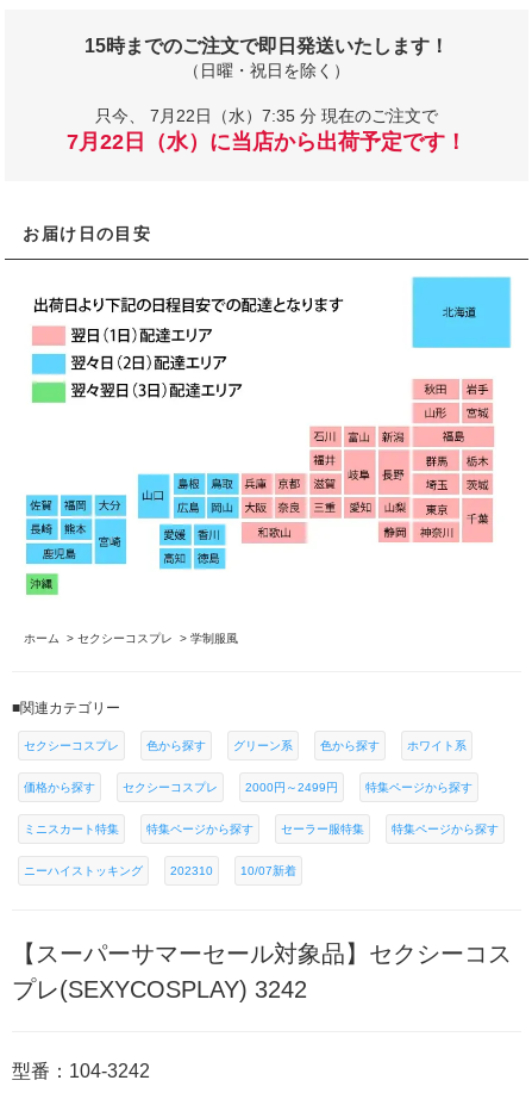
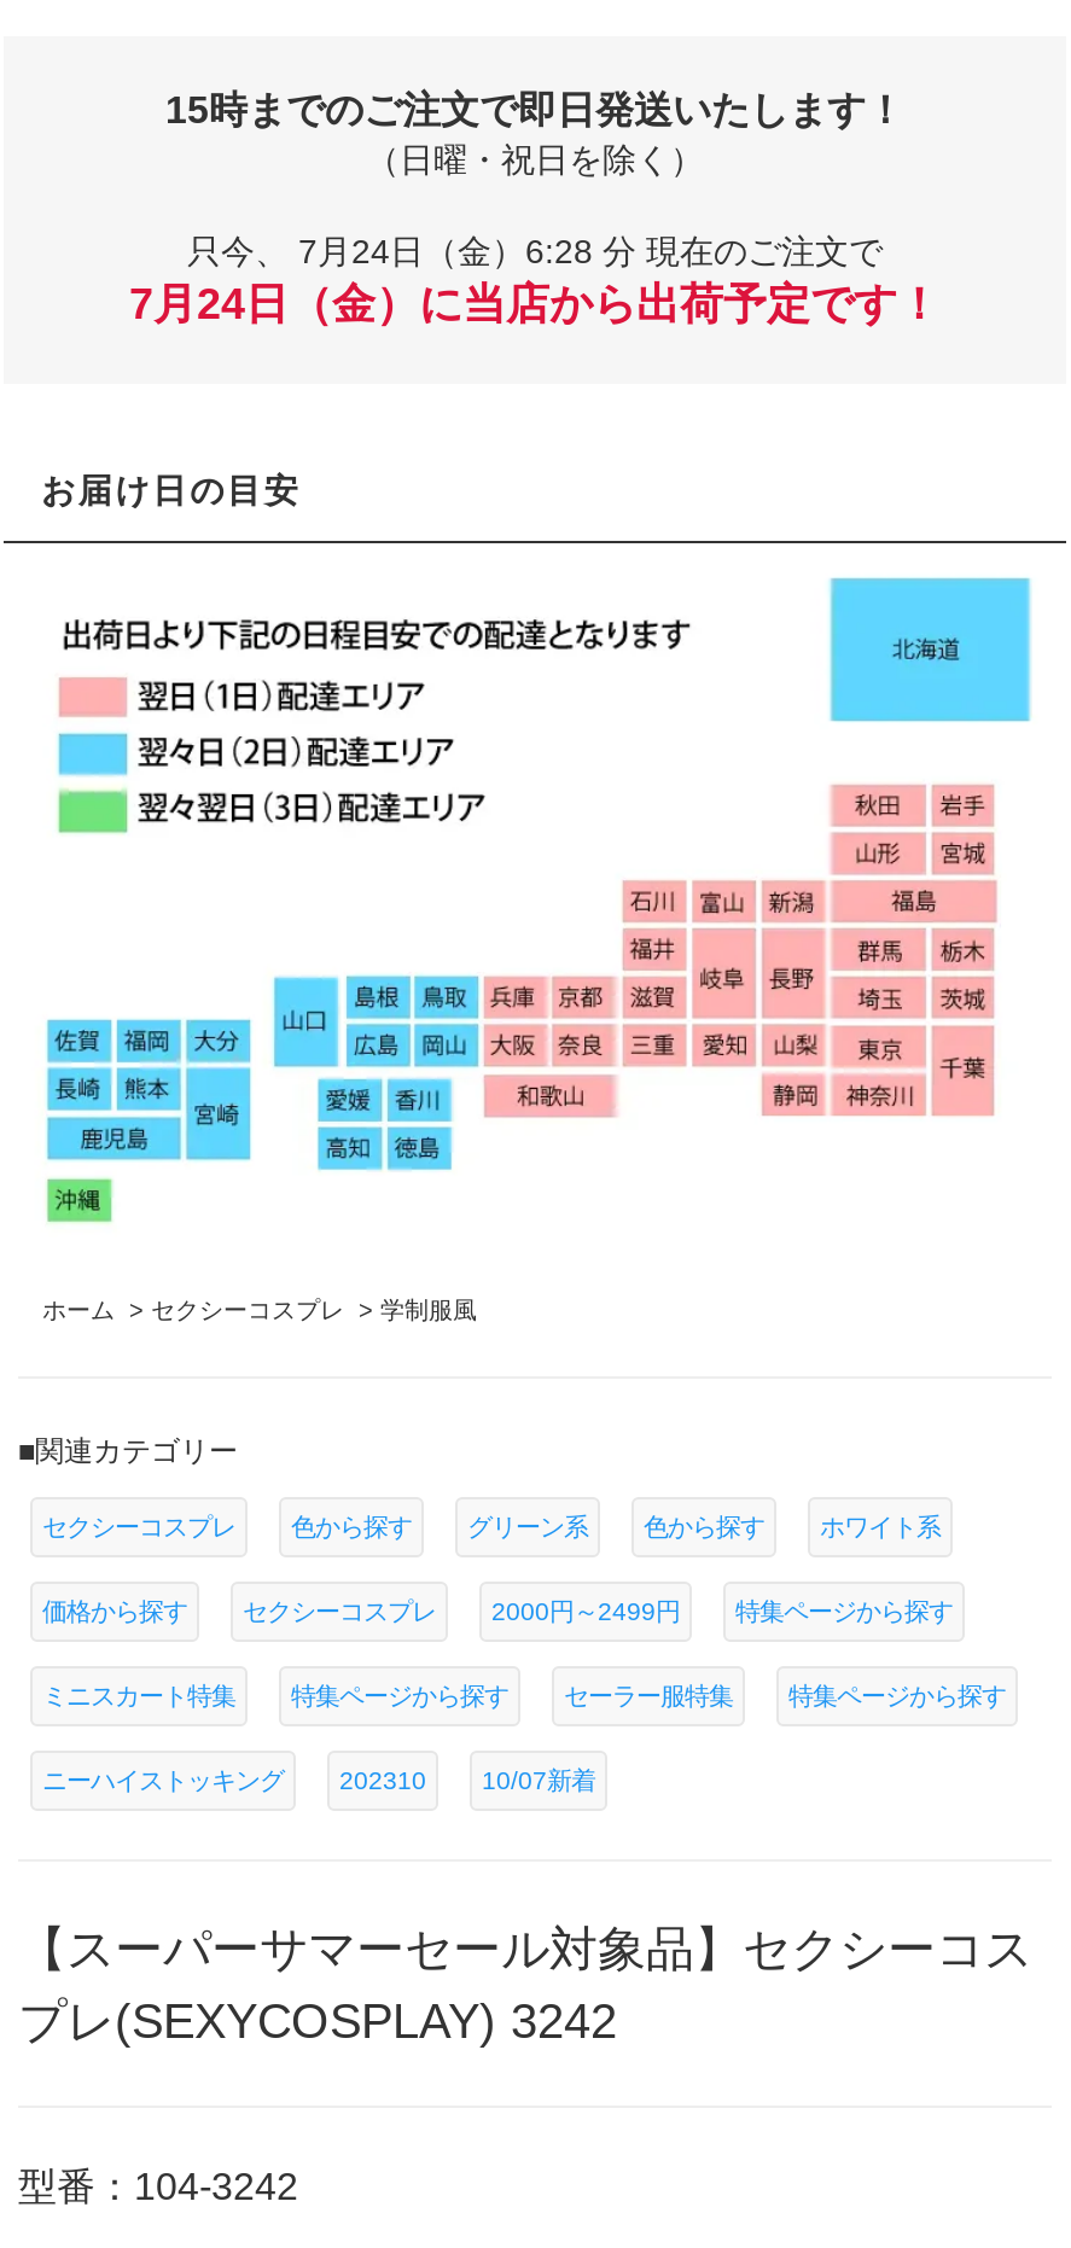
[95,106,438,125] 只今、7月22日（水）7:35 分 現在のご注文で -> [187,231,883,270] 只今、7月24日（金）6:28 分 現在のご注文で
[67,130,467,154] 7月22日（水）に当店から出荷予定です！ -> [129,280,941,328] 7月24日（金）に当店から出荷予定です！

